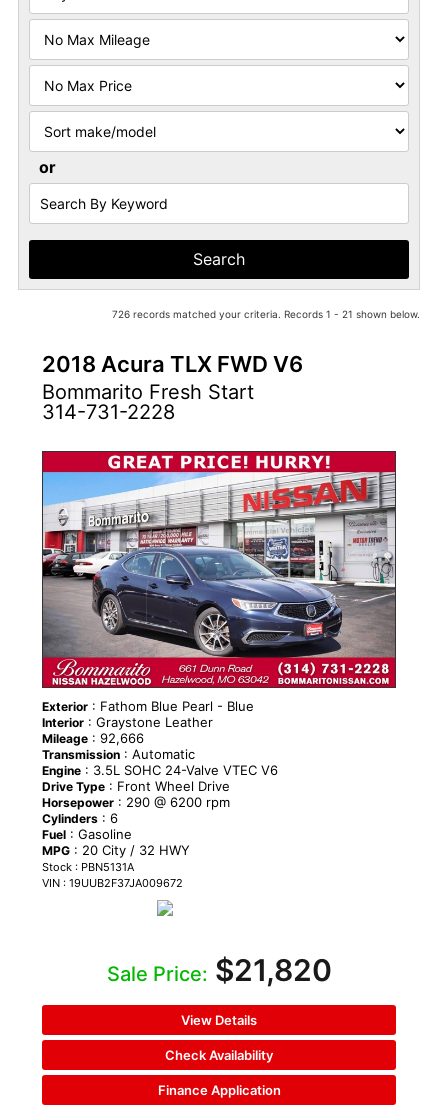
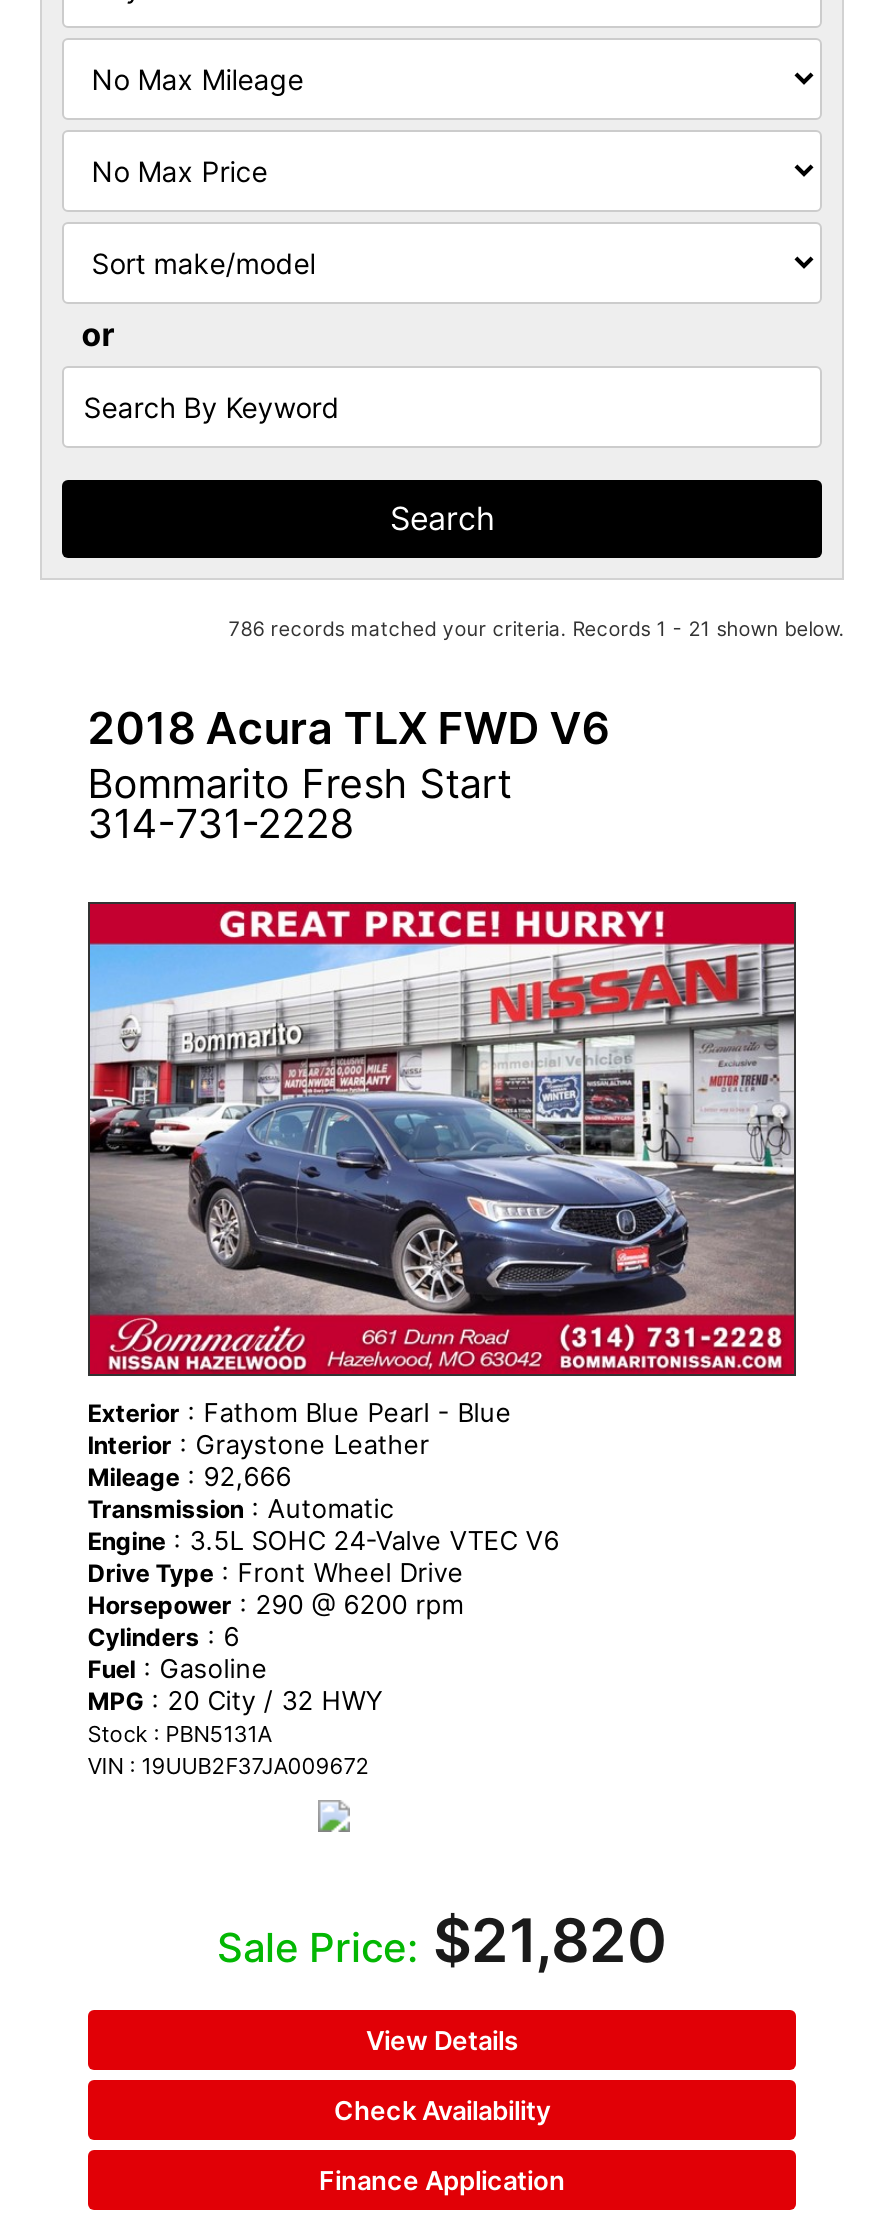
[112,308,420,320] 726 records matched your criteria. Records 1 - 21 shown below. -> [228,616,844,640] 786 records matched your criteria. Records 1 - 21 shown below.

